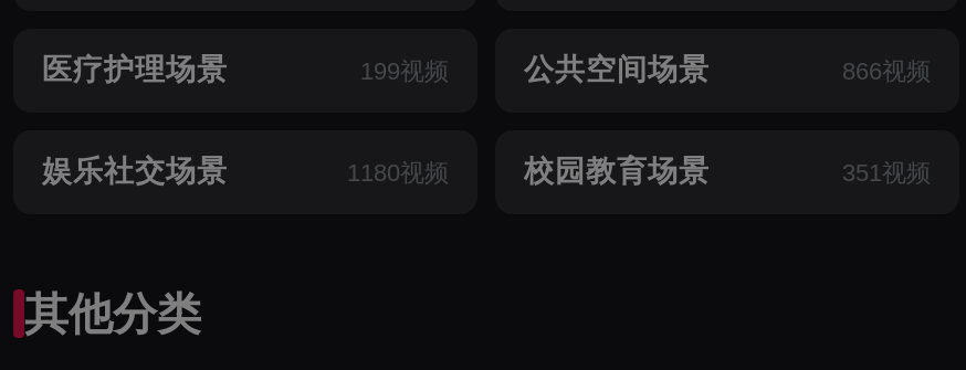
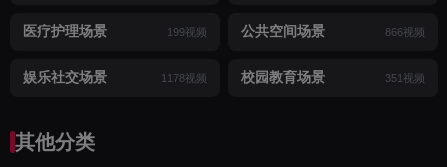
[347,158,449,185] 1180视频 -> [161,72,207,84] 1178视频

